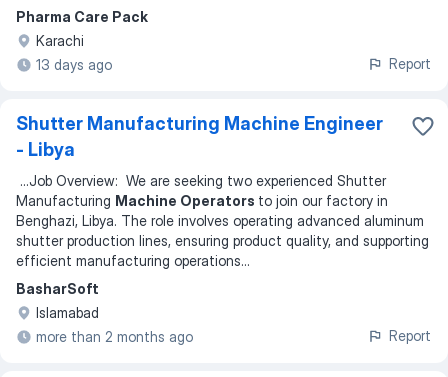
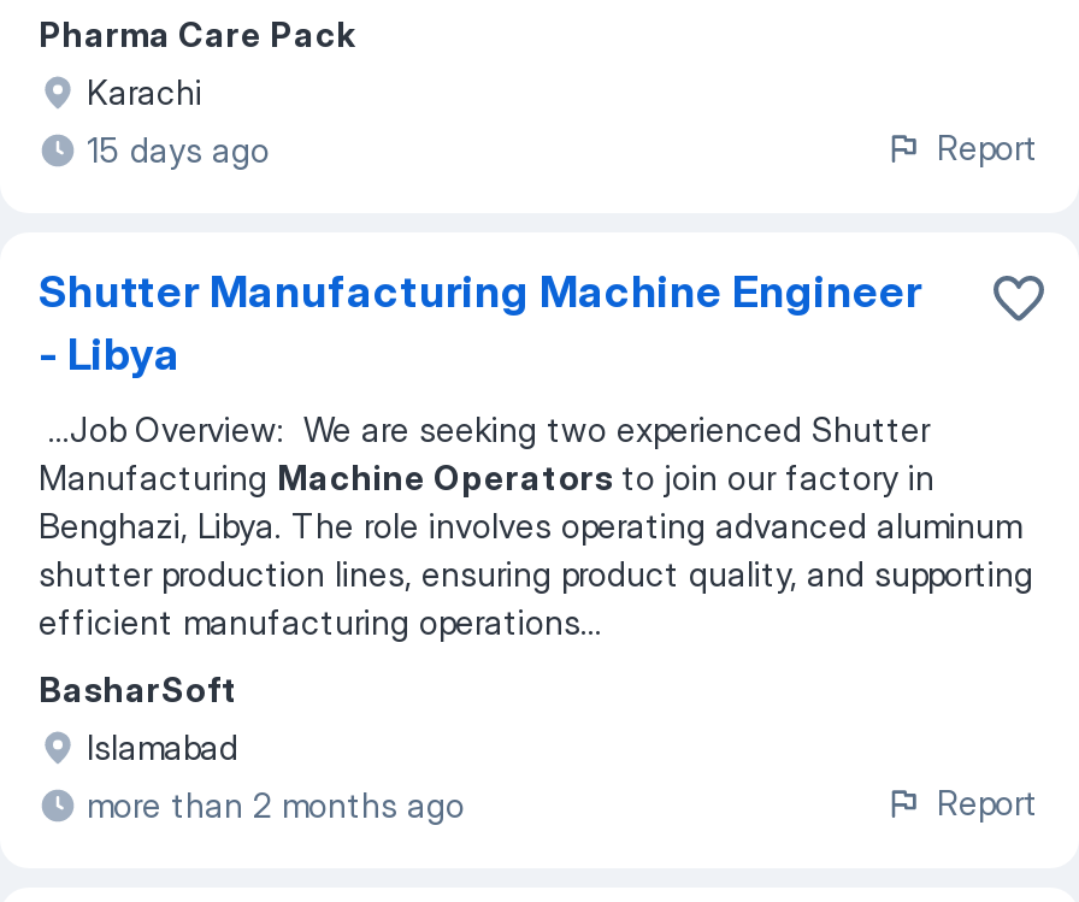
[36,56,112,73] 13 days ago -> [87,129,270,170] 15 days ago

